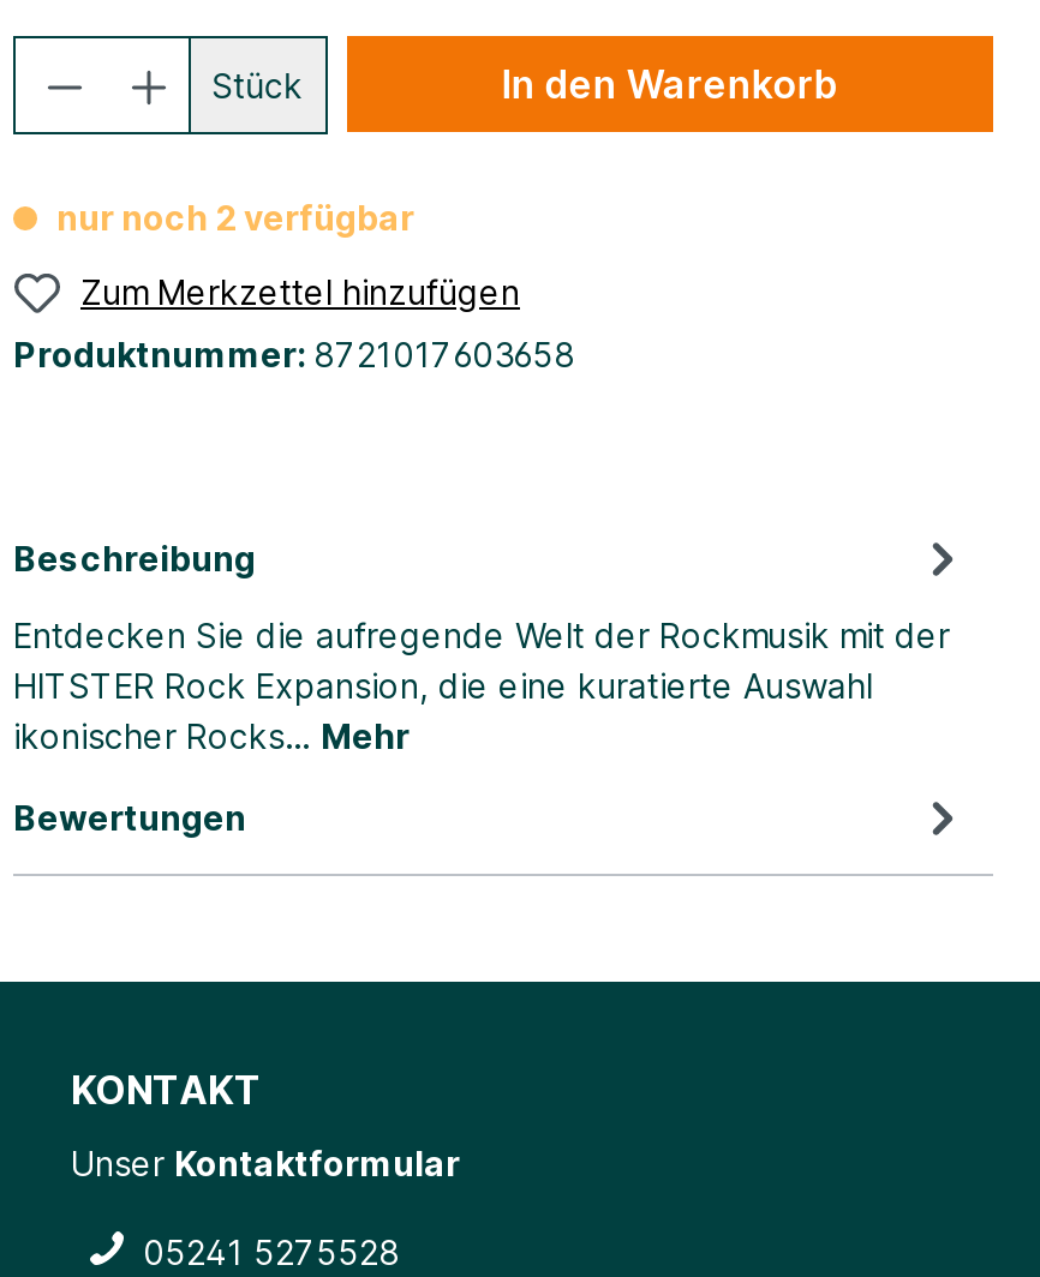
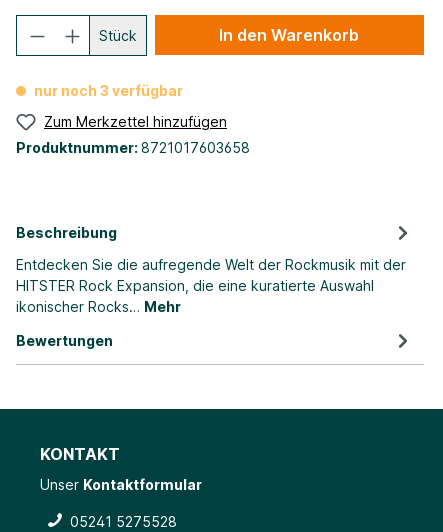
[49,197,414,238] nur noch 2 verfügbar -> [31,82,183,99] nur noch 3 verfügbar

